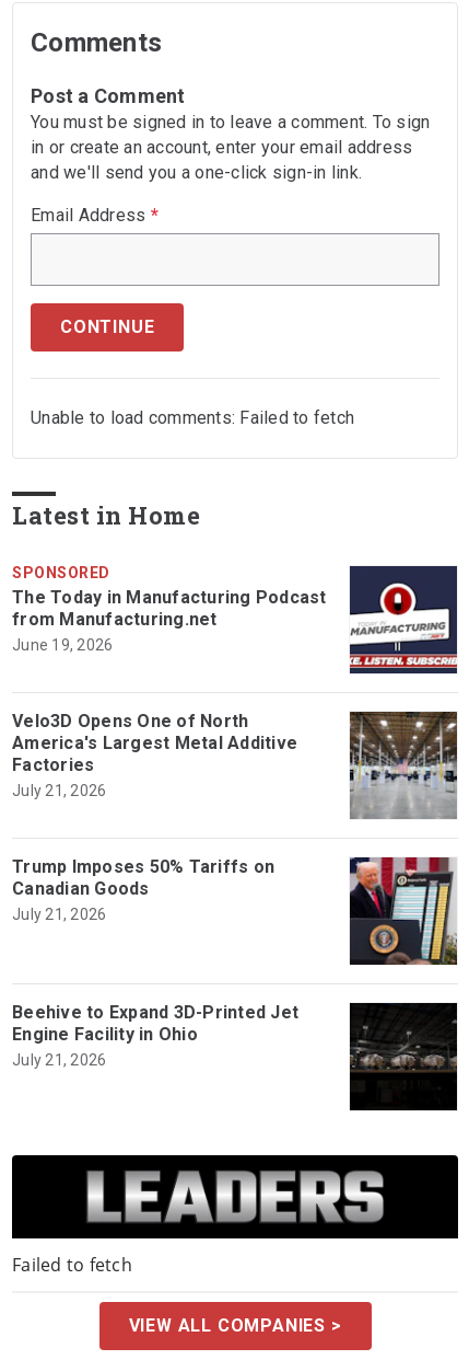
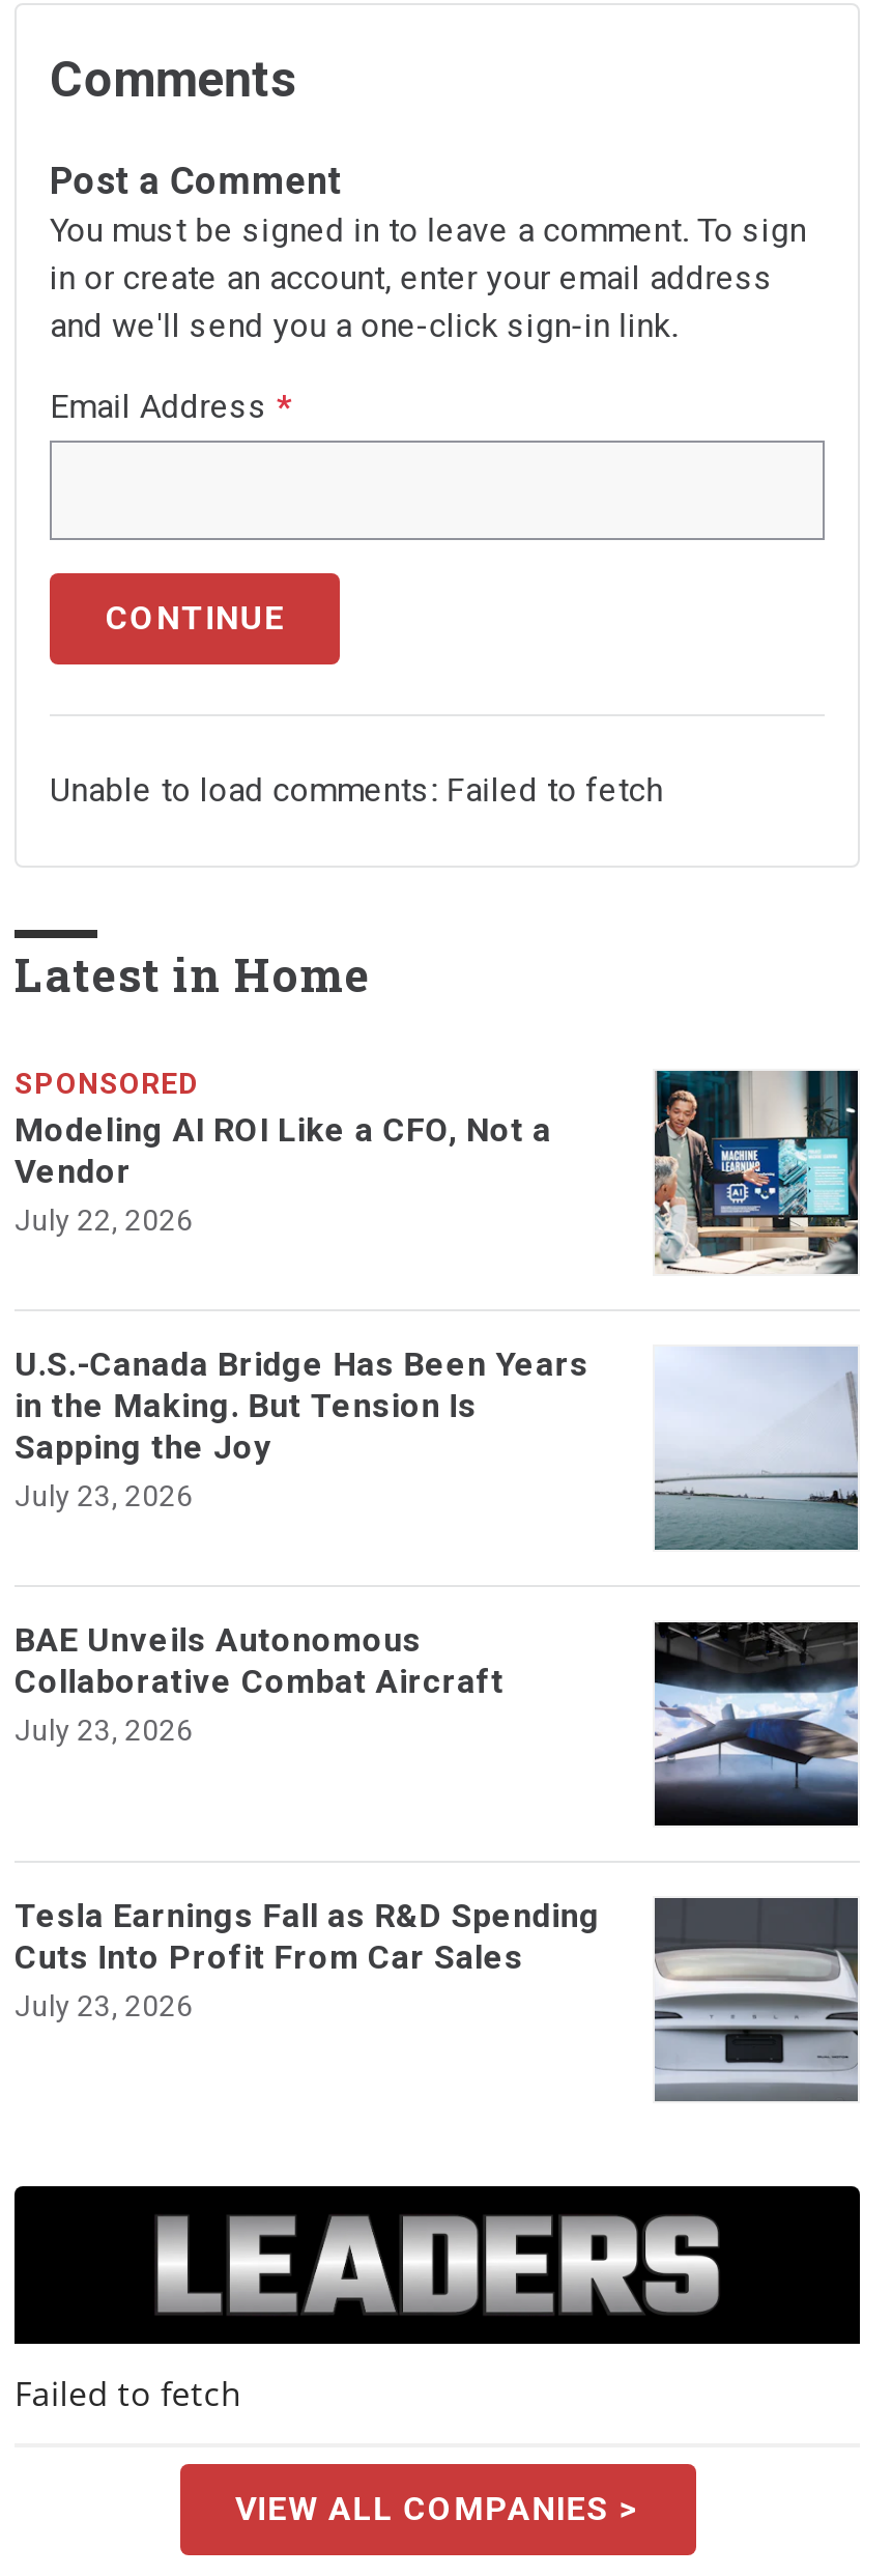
[349,566,458,675] [image] -> [653,1071,860,1274] [image]
[12,587,326,654] The Today in Manufacturing Podcast | from Manufacturing.net | June 19, 2026 -> [15,1110,552,1237] Modeling AI ROI Like a CFO, Not a | Vendor | July 22, 2026
[12,711,297,799] Velo3D Opens One of North | America's Largest Metal Additive | Factories | July 21, 2026 -> [15,1344,589,1512] U.S.-Canada Bridge Has Been Years | in the Making. But Tension Is | Sapping the Joy | July 23, 2026
[349,711,458,819] [image] -> [655,1347,858,1550] [image]
[12,856,274,923] Trump Imposes 50% Tariffs on | Canadian Goods | July 21, 2026 -> [15,1620,504,1747] BAE Unveils Autonomous | Collaborative Combat Aircraft | July 23, 2026
[349,856,457,966] [image] -> [653,1620,860,1828] [image]
[12,1002,298,1069] Beehive to Expand 3D-Printed Jet | Engine Facility in Ohio | July 21, 2026 -> [15,1896,600,2022] Tesla Earnings Fall as R&D Spending | Cuts Into Profit From Car Sales | July 23, 2026
[349,1004,458,1111] [image] -> [655,1898,860,2103] [image]

